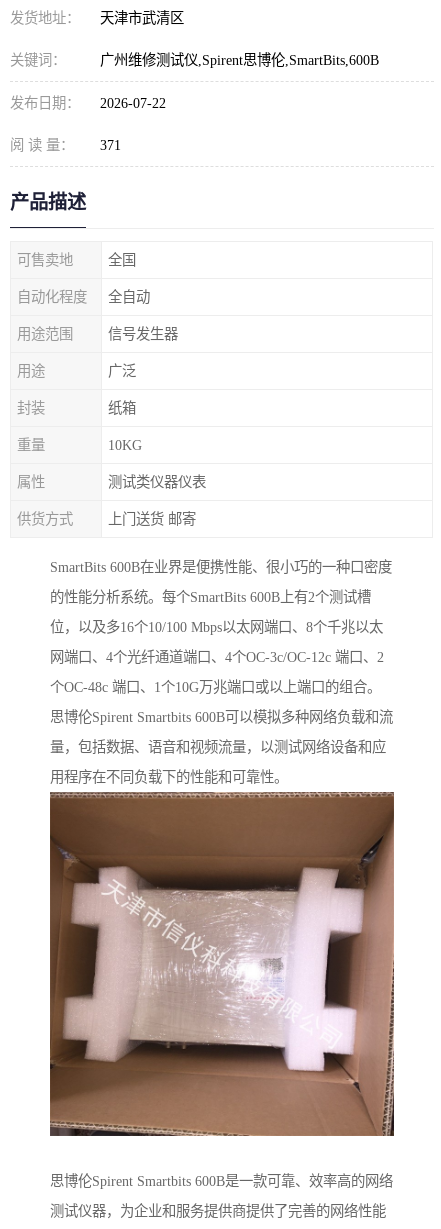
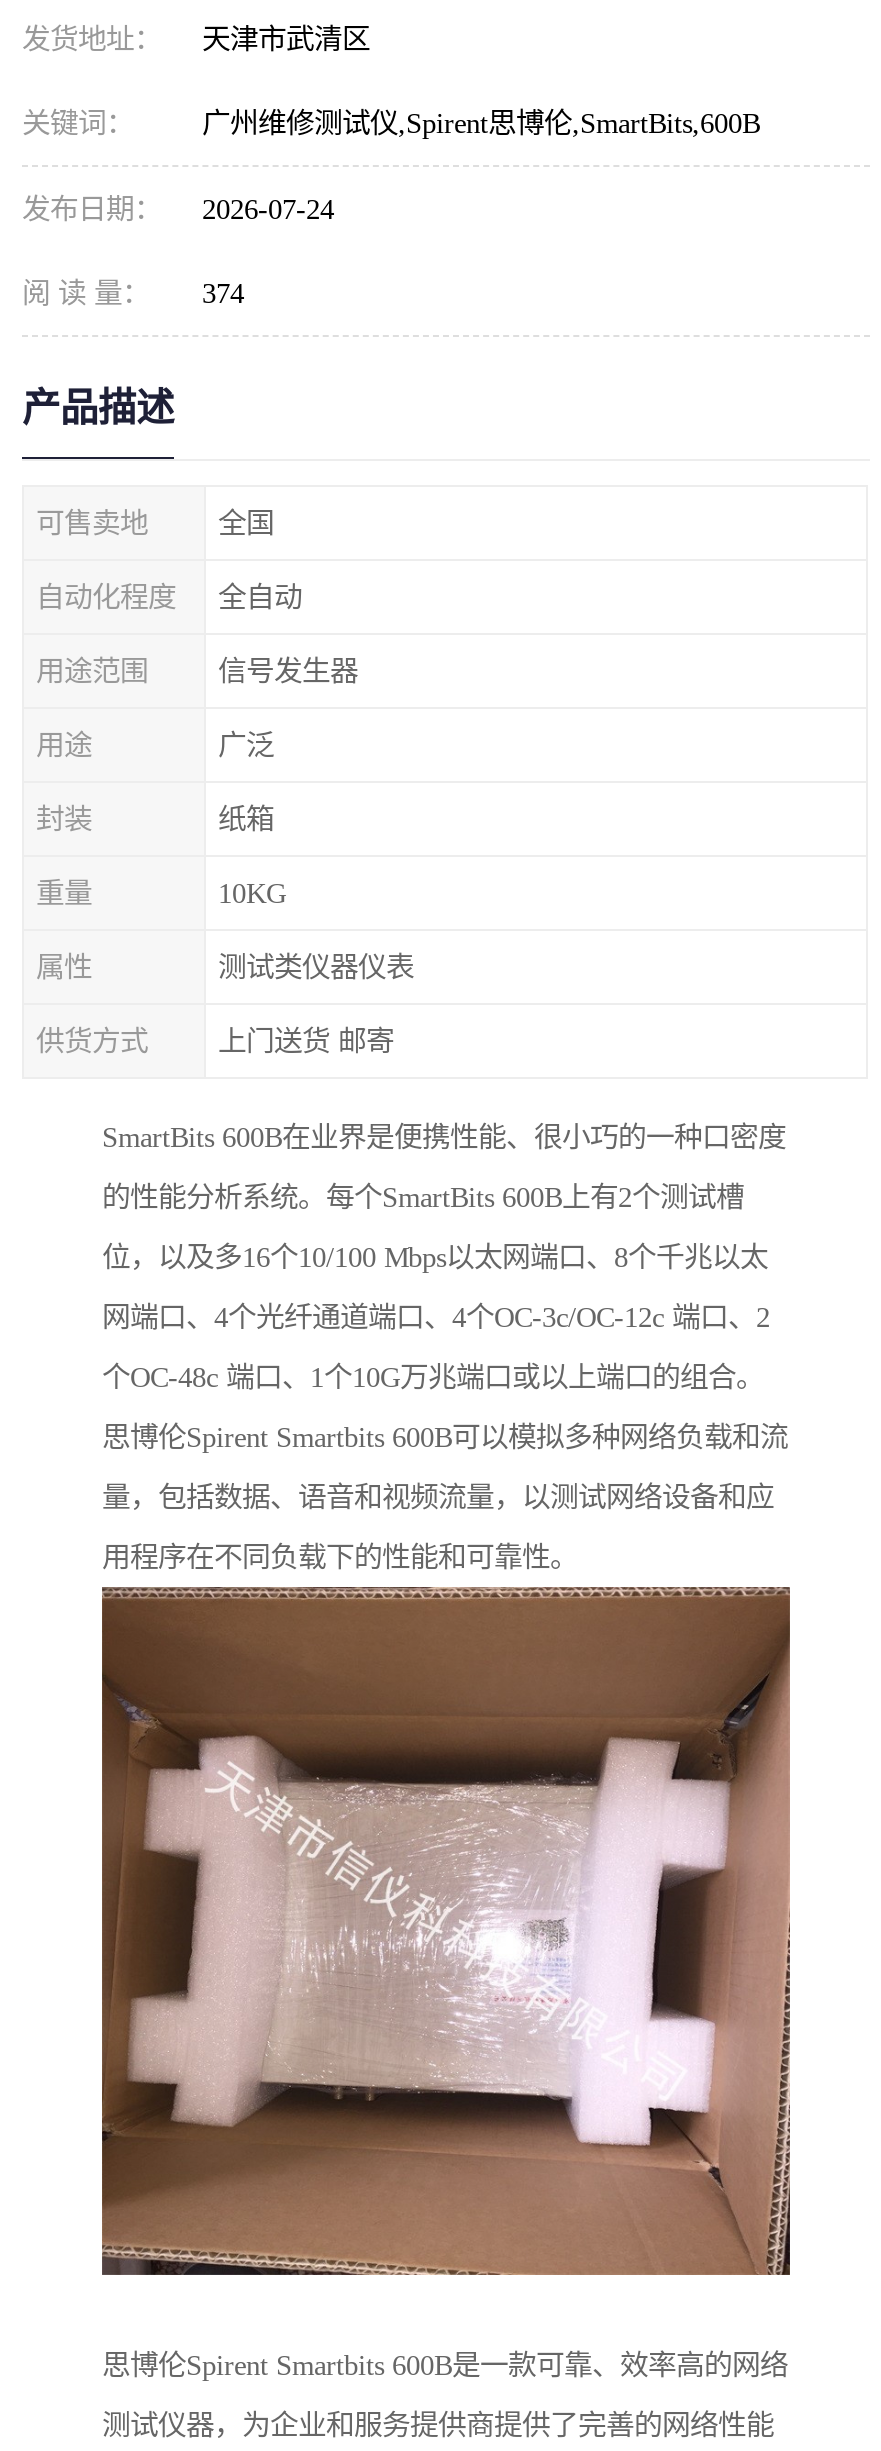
[10,95,166,111] 发布日期： 2026-07-22 -> [22,193,334,225] 发布日期： 2026-07-24
[10,137,121,153] 阅 读 量： 371 -> [22,277,244,309] 阅 读 量： 374

